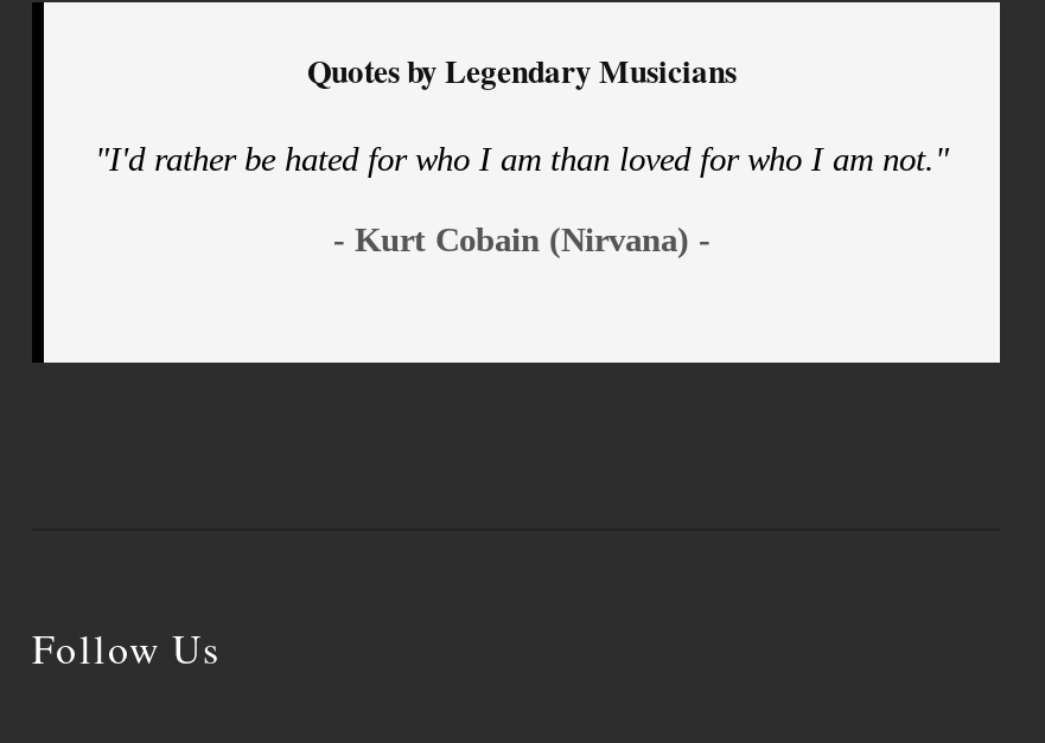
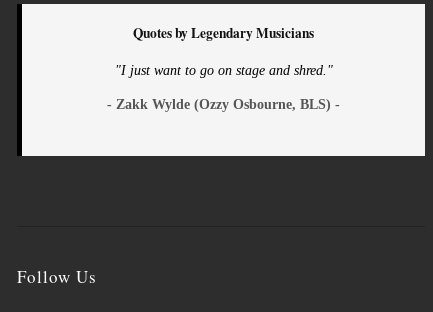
[95,141,949,178] "I'd rather be hated for who I am than loved for who I am not." -> [114,62,332,78] "I just want to go on stage and shred."
[333,221,711,259] - Kurt Cobain (Nirvana) - -> [107,96,340,112] - Zakk Wylde (Ozzy Osbourne, BLS) -

